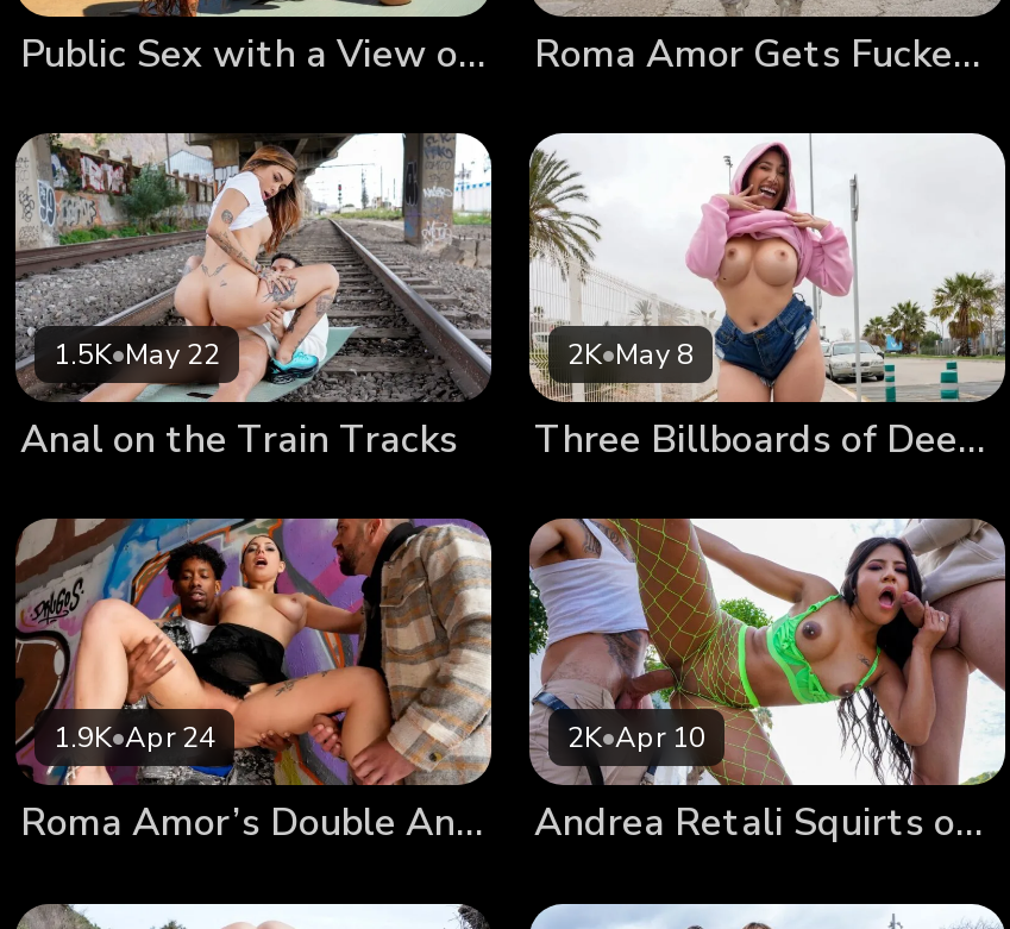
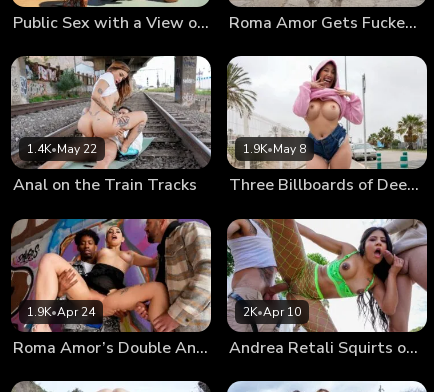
[54,335,220,373] 1.5K•May 22 -> [27,141,97,157] 1.4K•May 22
[567,335,694,373] 2K•May 8 -> [243,141,306,157] 1.9K•May 8

